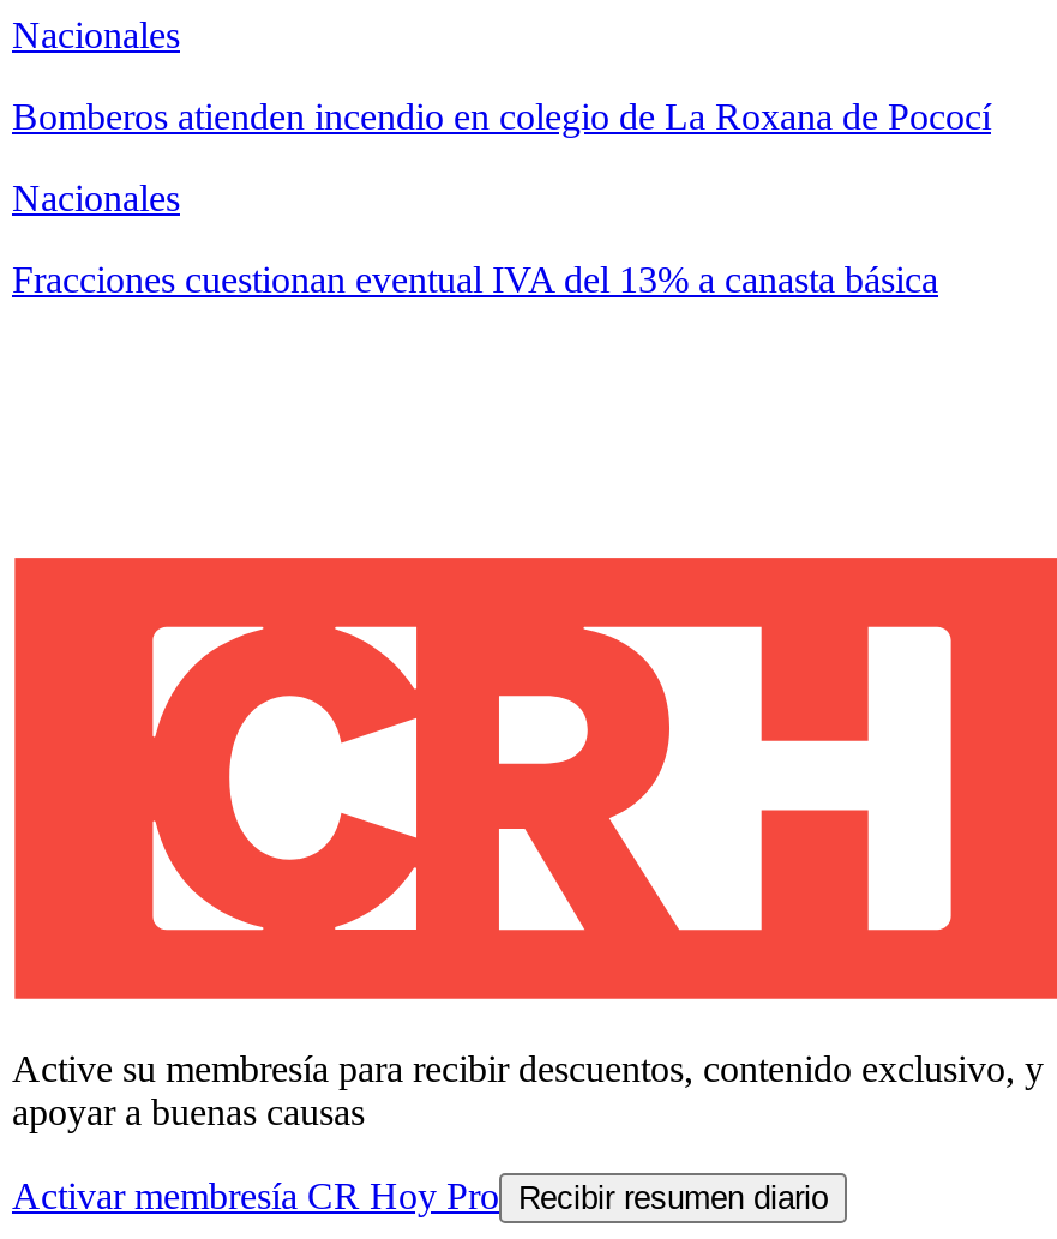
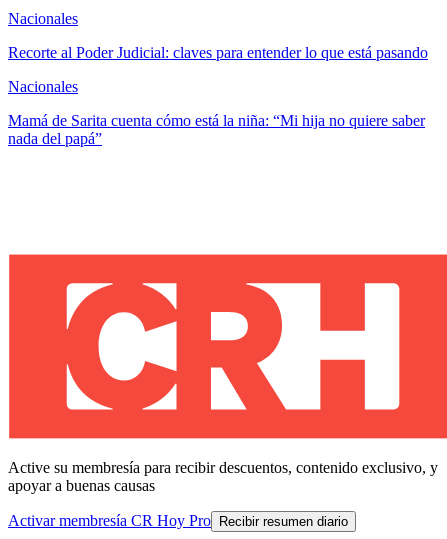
[12,96,991,137] Bomberos atienden incendio en colegio de La Roxana de Pococí -> [8,44,428,61] Recorte al Poder Judicial: claves para entender lo que está pasando
[12,259,938,300] Fracciones cuestionan eventual IVA del 13% a canasta básica -> [8,112,425,147] Mamá de Sarita cuenta cómo está la niña: “Mi hija no quiere saber | nada del papá”

